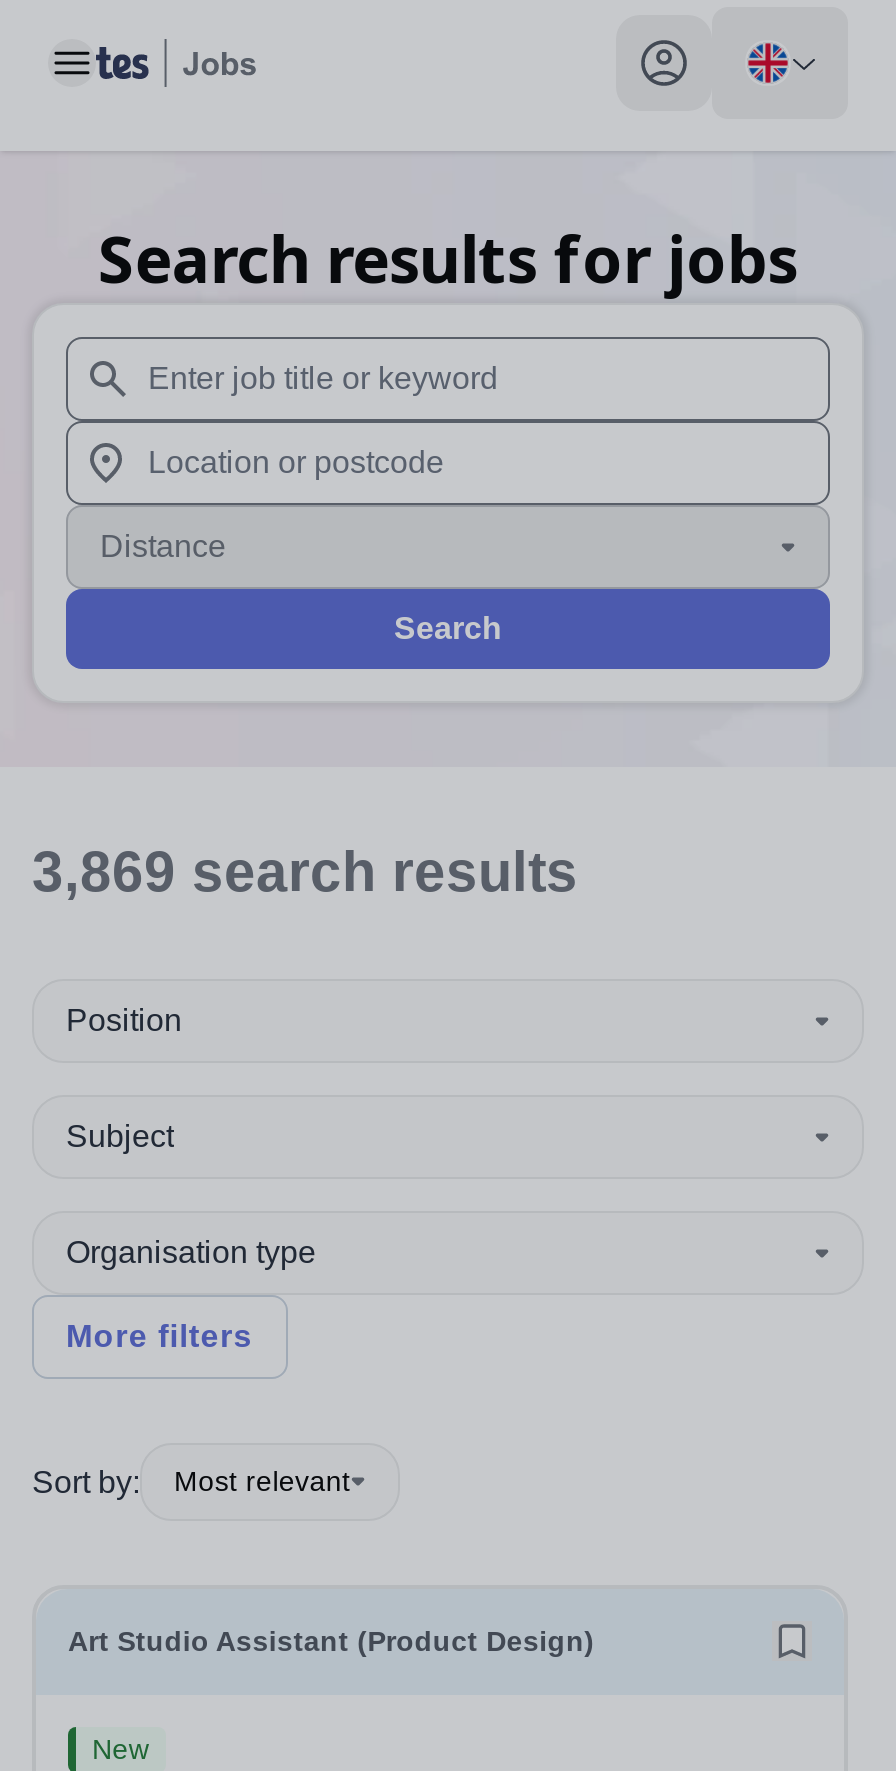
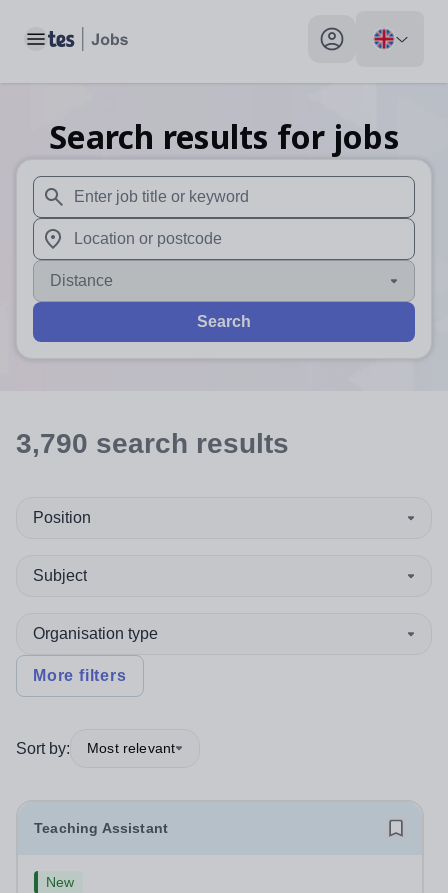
[32,841,578,903] 3,869 search results -> [16,428,289,459] 3,790 search results
[68,1625,595,1657] Art Studio Assistant (Product Design) -> [34,820,168,836] Teaching Assistant

